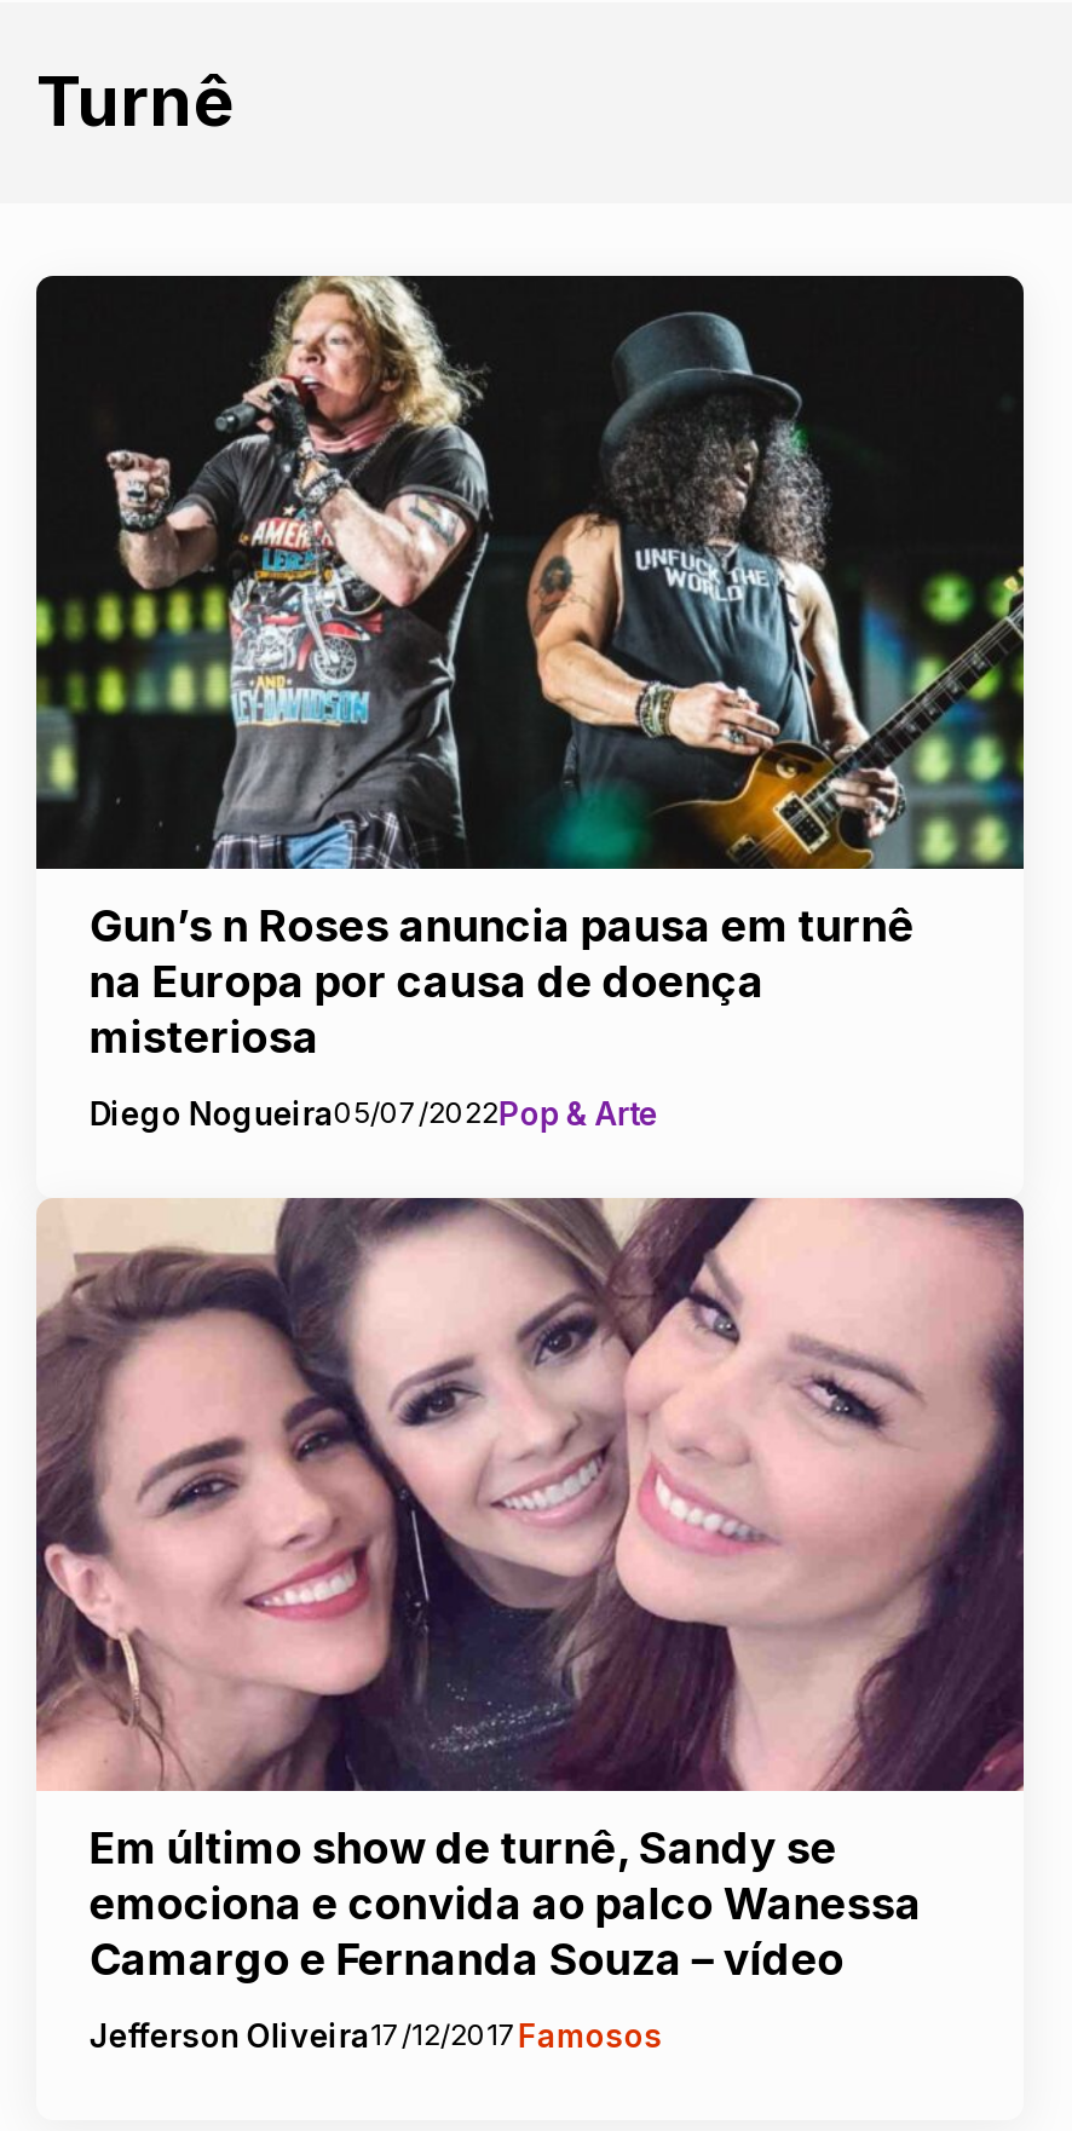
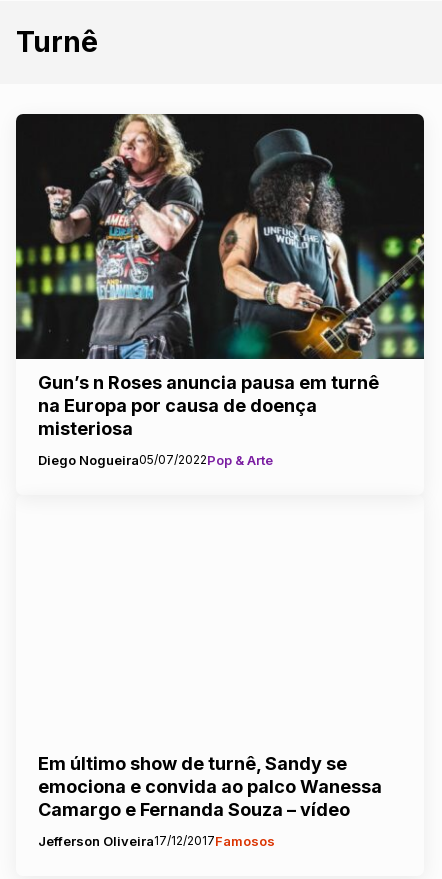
[34,1196,1026,1793] [image] -> none

